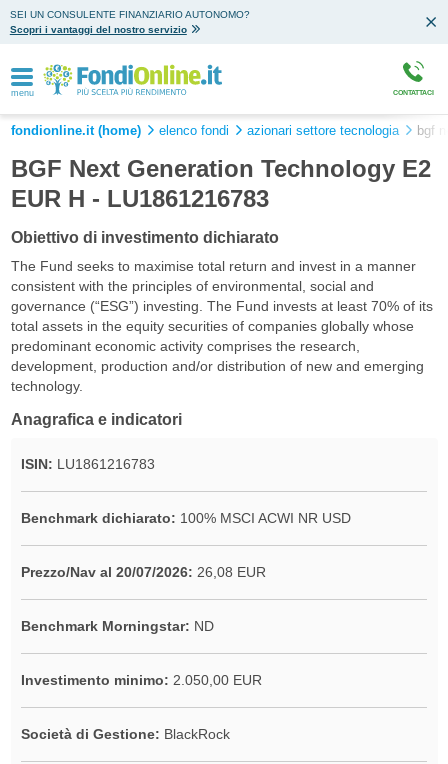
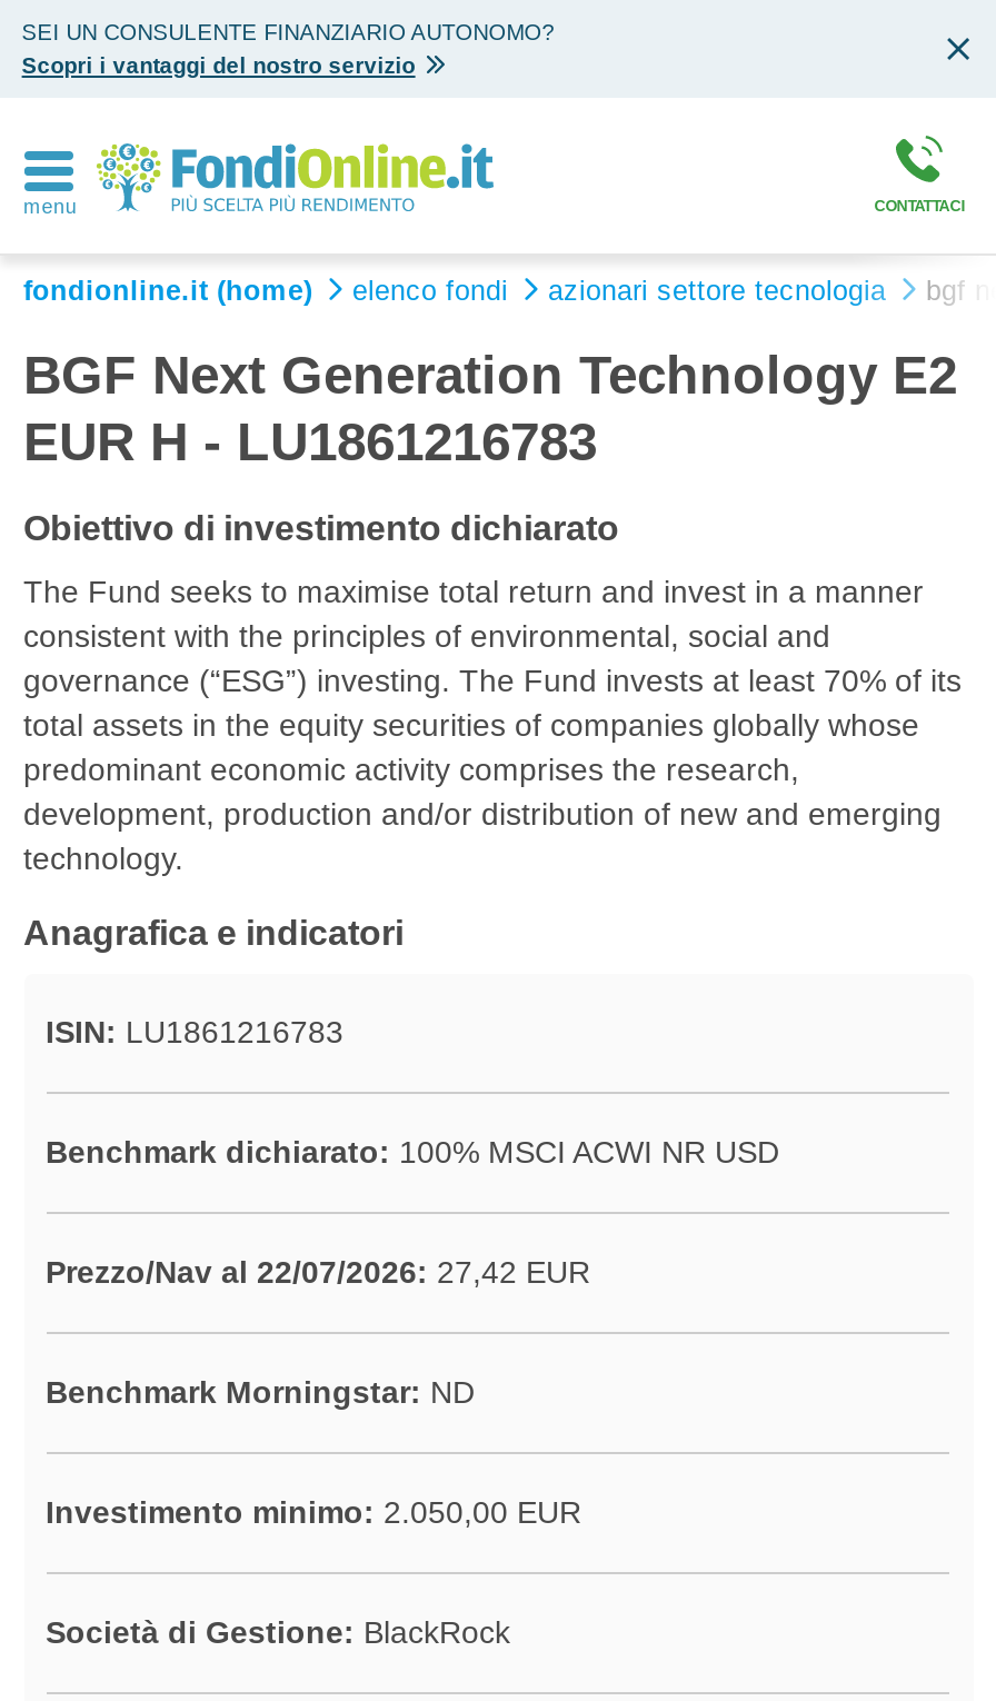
[20,564,265,580] Prezzo/Nav al 20/07/2026: 26,08 EUR -> [46,1254,590,1290] Prezzo/Nav al 22/07/2026: 27,42 EUR

